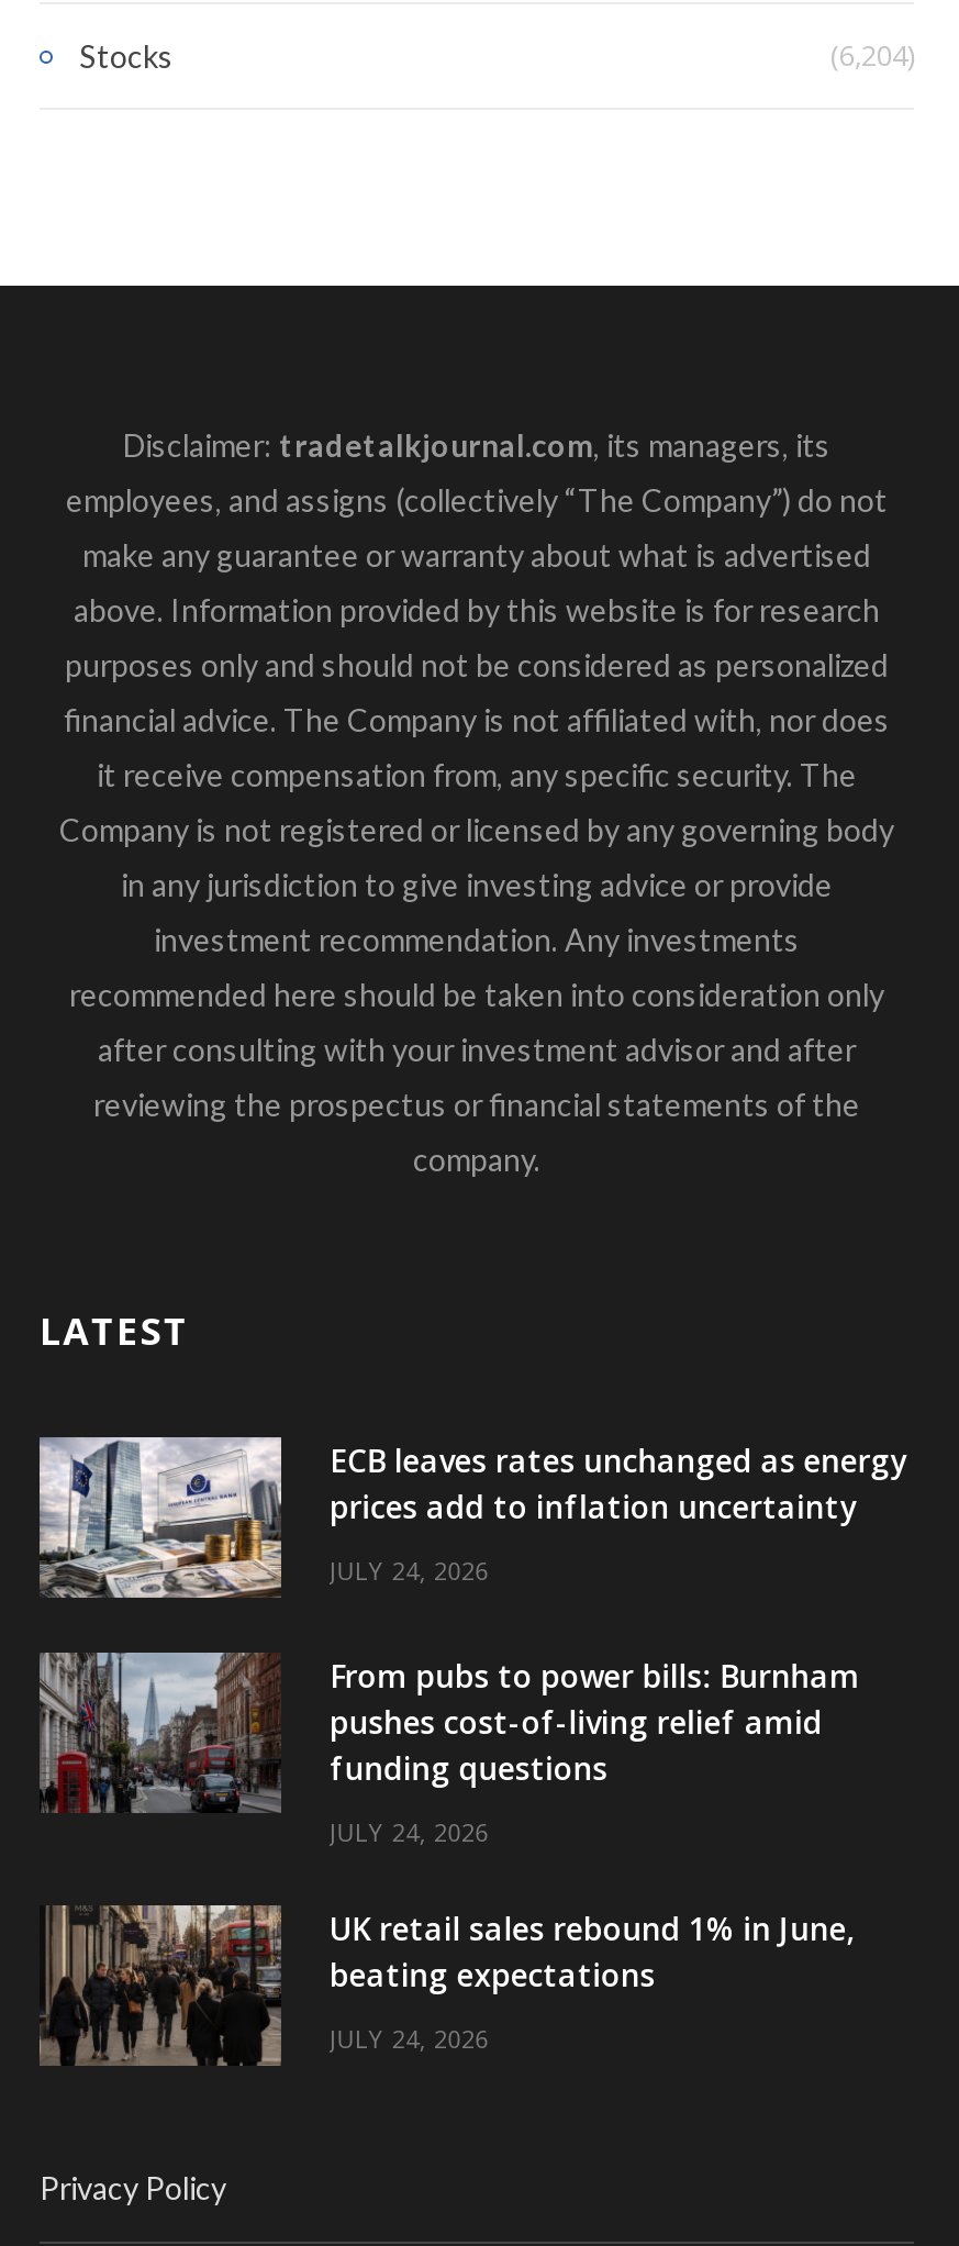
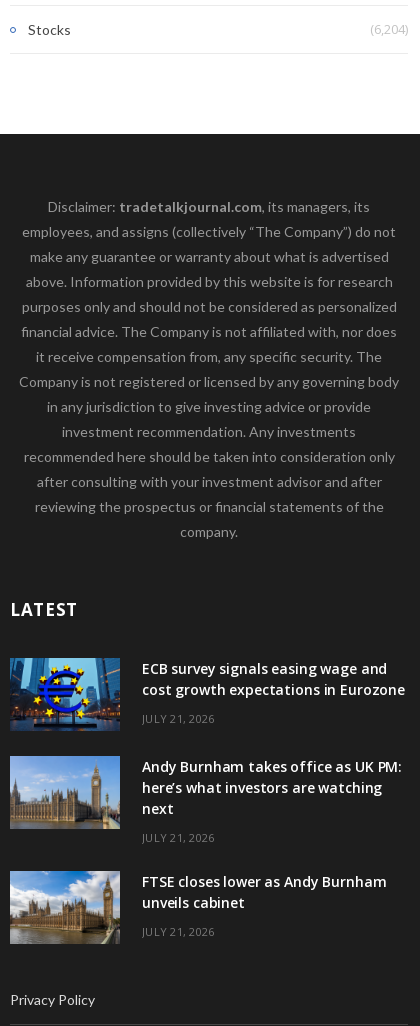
[37,1435,907,1600] [image] | ECB leaves rates unchanged as energy | prices add to inflation uncertainty -> [9,657,405,731] [image] | ECB survey signals easing wage and | cost growth expectations in Eurozone
[330,1553,489,1586] JULY 24, 2026 -> [142,710,215,725] JULY 21, 2026
[40,1653,860,1813] [image] | From pubs to power bills: Burnham | pushes cost-of-living relief amid | funding questions -> [9,755,402,830] [image] | Andy Burnham takes office as UK PM: | here’s what investors are watching | next
[330,1814,489,1847] JULY 24, 2026 -> [142,829,215,844] JULY 21, 2026
[40,1903,855,2066] [image] | UK retail sales rebound 1% in June, | beating expectations -> [9,870,386,945] [image] | FTSE closes lower as Andy Burnham | unveils cabinet
[330,2021,489,2054] JULY 24, 2026 -> [142,923,215,938] JULY 21, 2026

